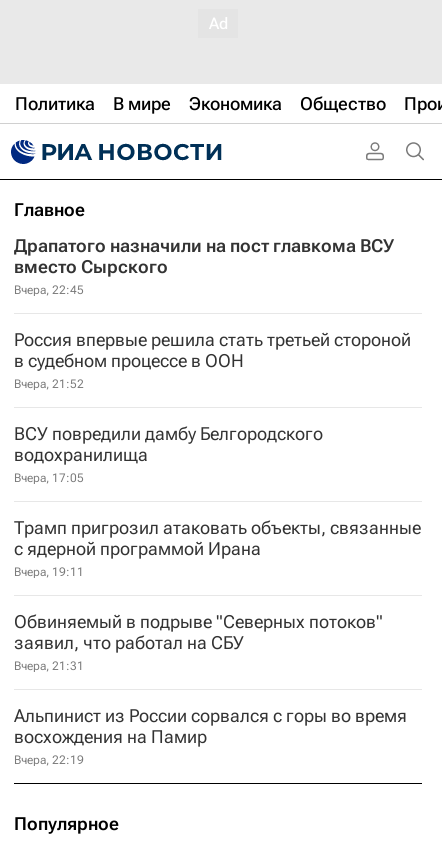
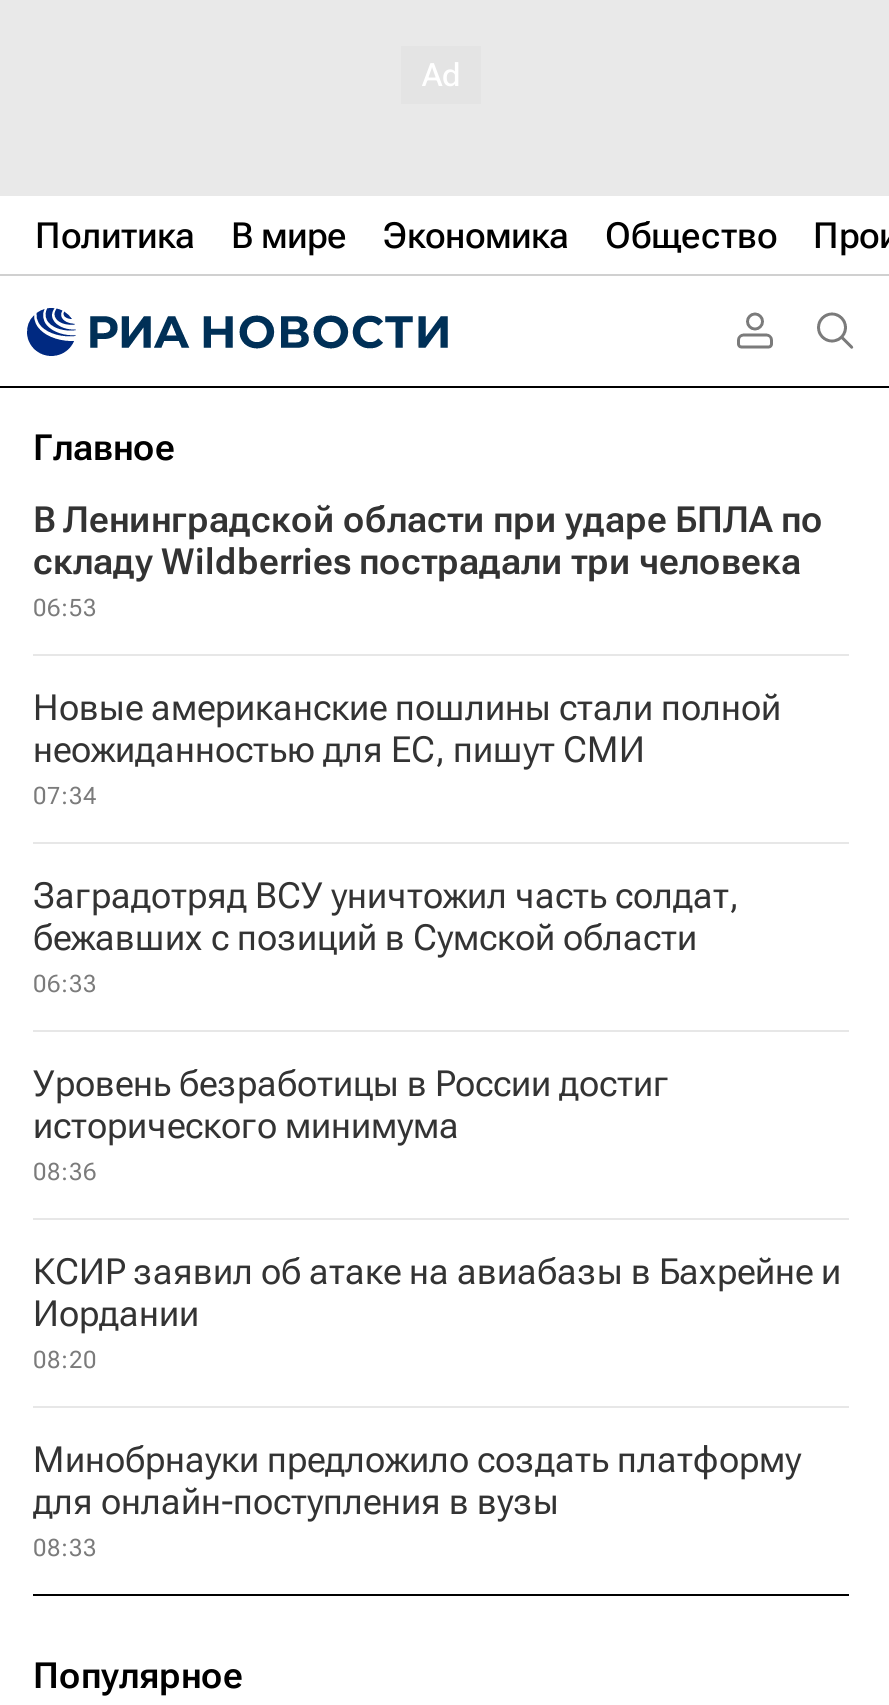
[14,235,394,297] Драпатого назначили на пост главкома ВСУ | вместо Сырского | Вчера, 22:45 -> [33,498,823,622] В Ленинградской области при ударе БПЛА по | складу Wildberries пострадали три человека | 06:53
[14,329,411,391] Россия впервые решила стать третьей стороной | в судебном процессе в ООН | Вчера, 21:52 -> [33,686,781,810] Новые американские пошлины стали полной | неожиданностью для ЕС, пишут СМИ | 07:34
[14,423,323,485] ВСУ повредили дамбу Белгородского | водохранилища | Вчера, 17:05 -> [33,874,739,998] Заградотряд ВСУ уничтожил часть солдат, | бежавших с позиций в Сумской области | 06:33
[14,517,421,579] Трамп пригрозил атаковать объекты, связанные | с ядерной программой Ирана | Вчера, 19:11 -> [33,1062,669,1186] Уровень безработицы в России достиг | исторического минимума | 08:36
[14,611,383,673] Обвиняемый в подрыве "Северных потоков" | заявил, что работал на СБУ | Вчера, 21:31 -> [33,1250,841,1374] КСИР заявил об атаке на авиабазы в Бахрейне и | Иордании | 08:20
[14,705,407,767] Альпинист из России сорвался с горы во время | восхождения на Памир | Вчера, 22:19 -> [33,1438,801,1562] Минобрнауки предложило создать платформу | для онлайн-поступления в вузы | 08:33

